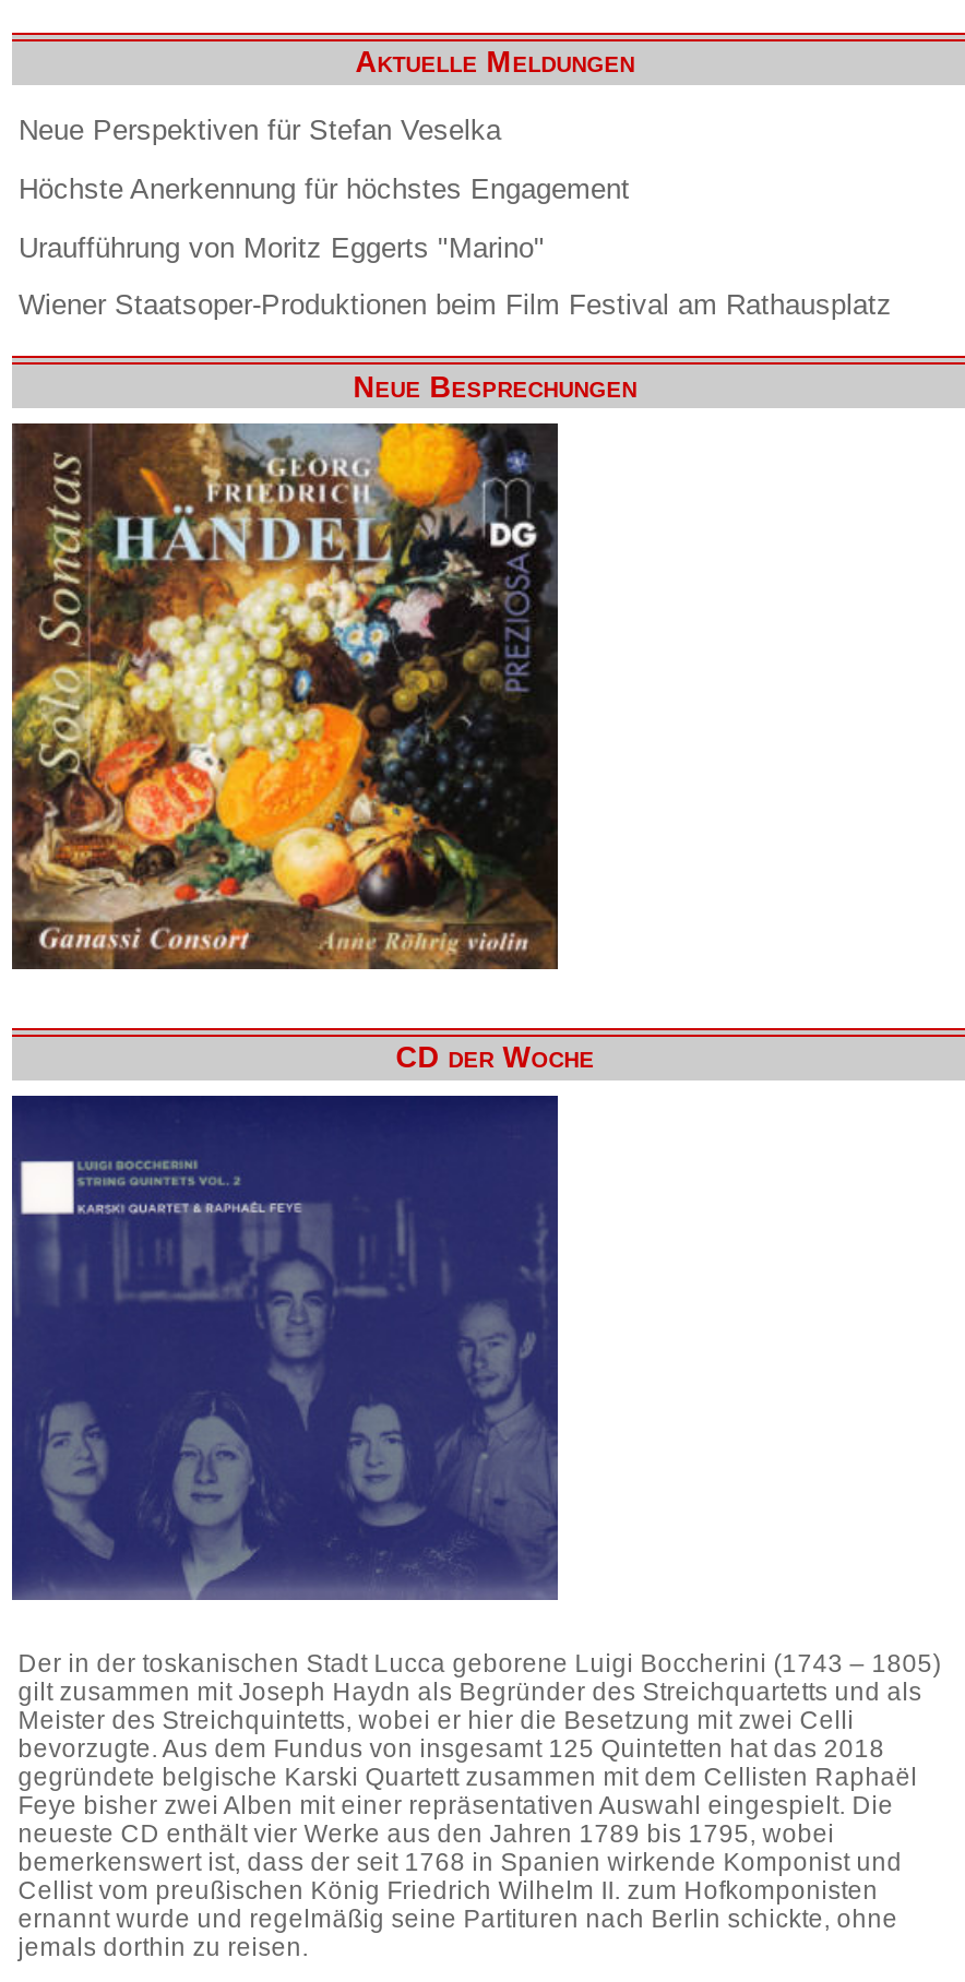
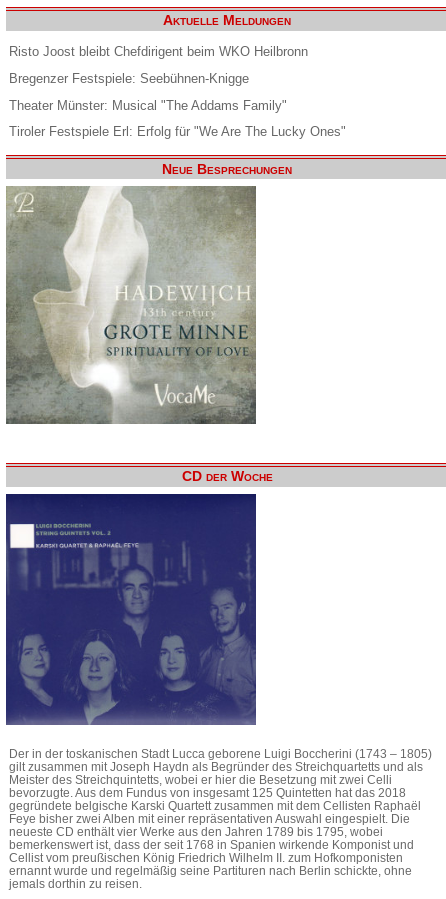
[19,114,501,147] Neue Perspektiven für Stefan Veselka -> [9,44,308,59] Risto Joost bleibt Chefdirigent beim WKO Heilbronn
[19,172,630,205] Höchste Anerkennung für höchstes Engagement -> [9,71,249,86] Bregenzer Festspiele: Seebühnen-Knigge
[19,231,545,263] Uraufführung von Moritz Eggerts "Marino" -> [9,98,287,113] Theater Münster: Musical "The Addams Family"
[19,289,892,322] Wiener Staatsoper-Produktionen beim Film Festival am Rathausplatz -> [9,124,346,139] Tiroler Festspiele Erl: Erfolg für "We Are The Lucky Ones"
[10,421,560,971] [image] -> [6,185,257,436] [image]

